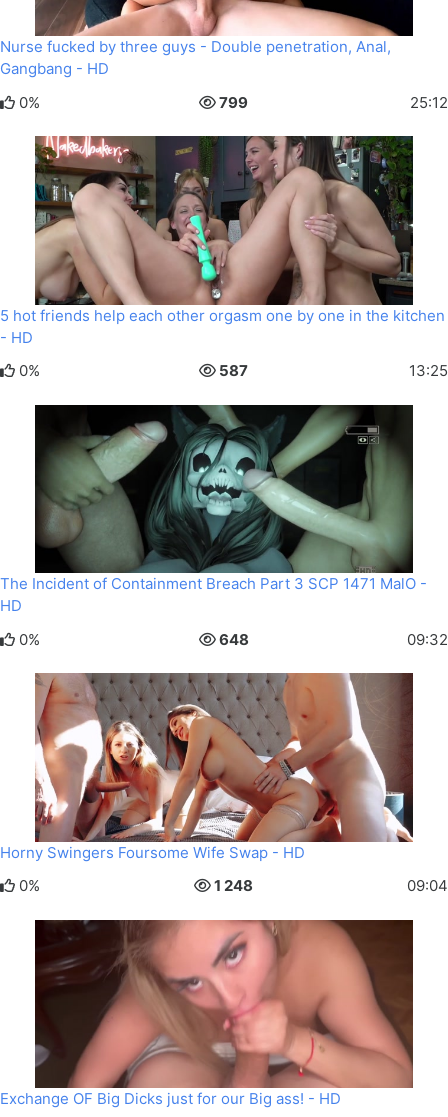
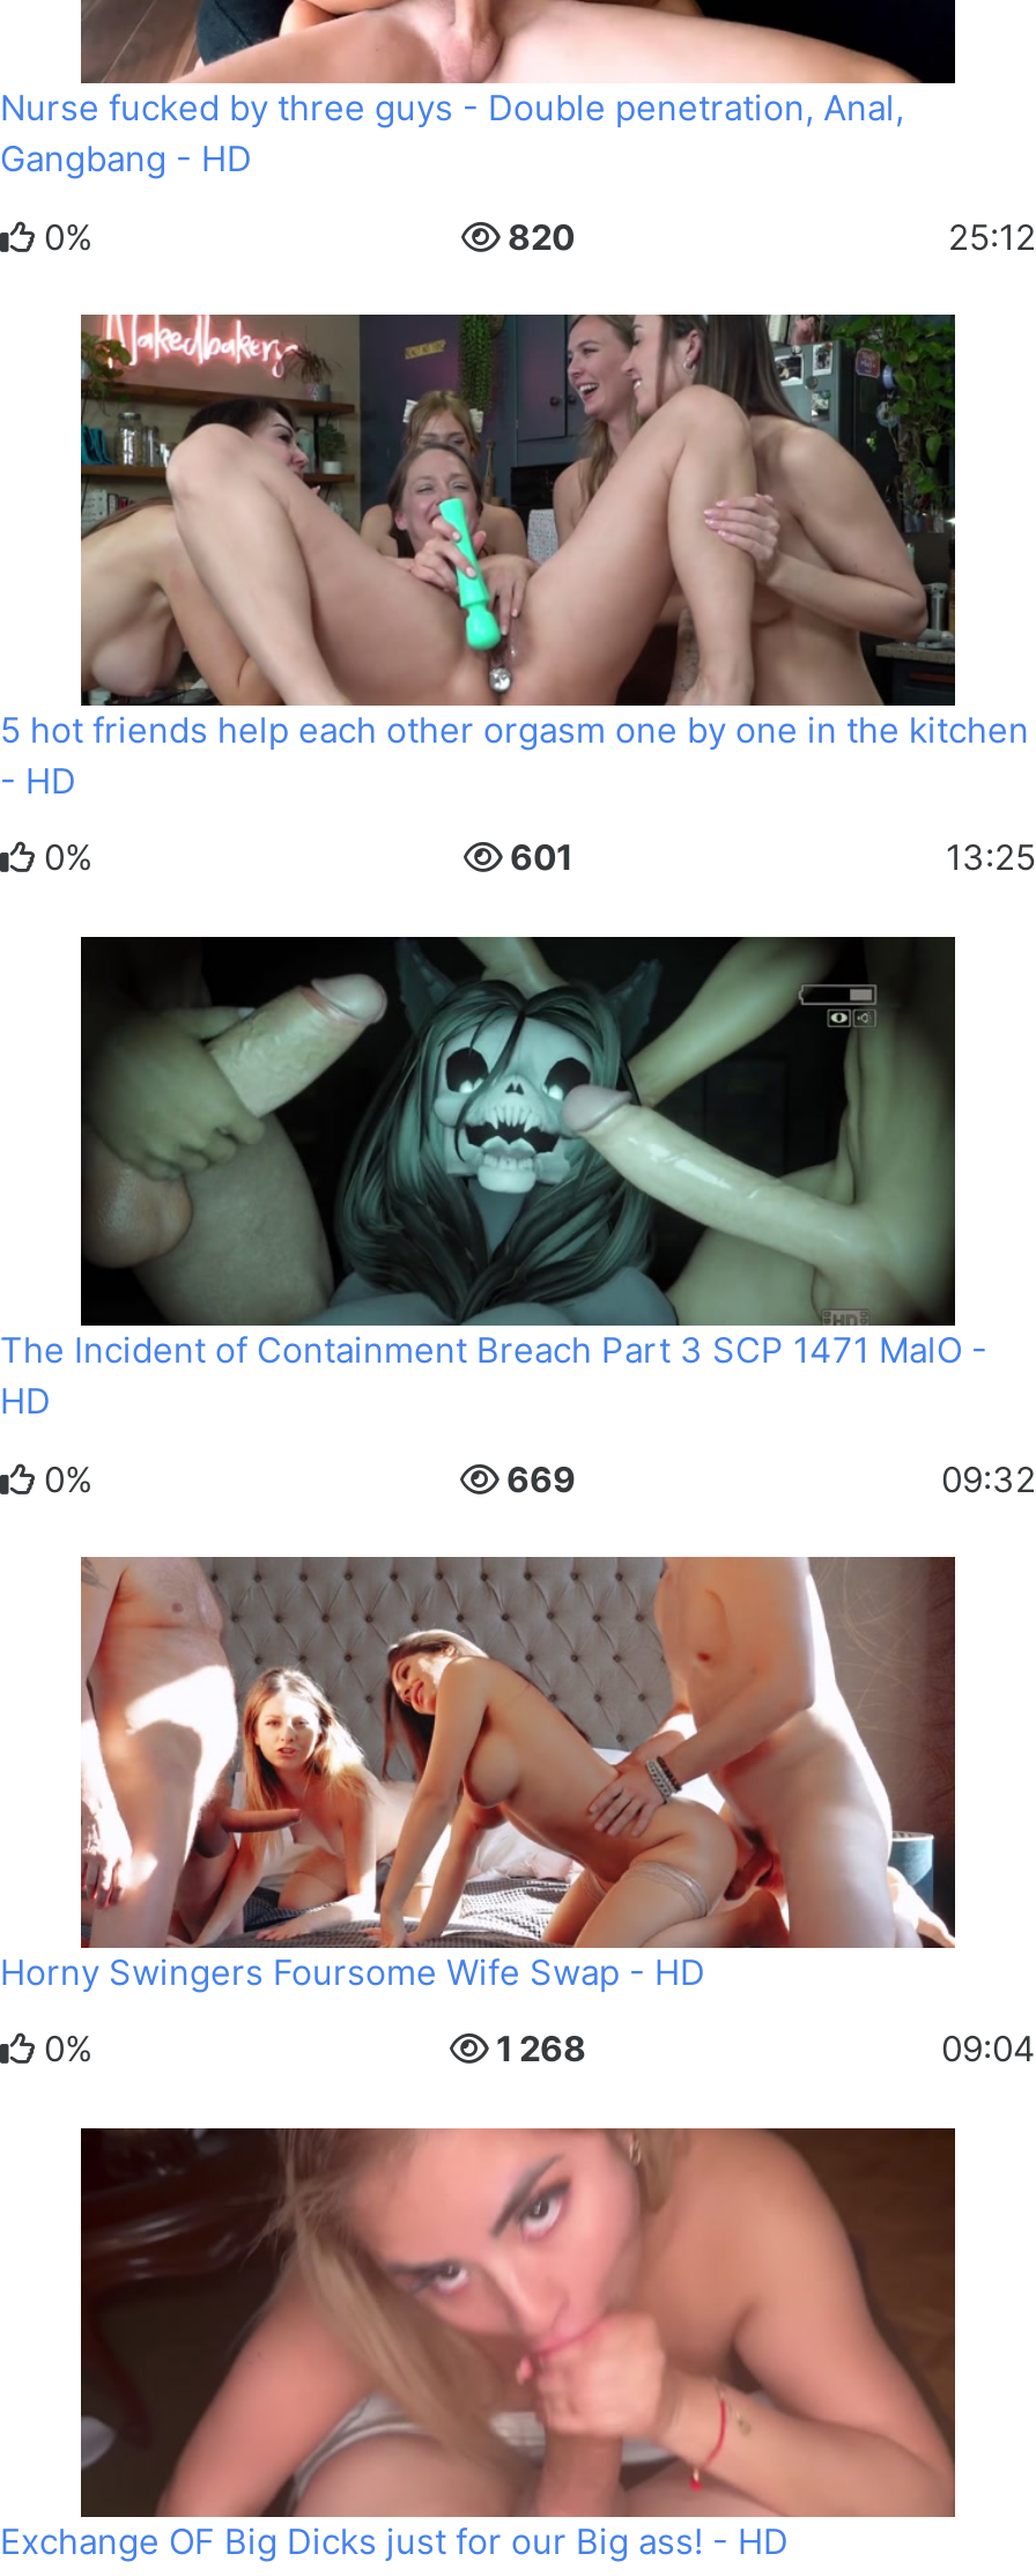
[216,92,248,111] 799 -> [501,214,575,258] 820
[216,361,248,380] 587 -> [503,835,572,879] 601
[216,629,249,648] 648 -> [499,1456,576,1500] 669
[211,876,253,895] 1 248 -> [489,2027,586,2071] 1 268

